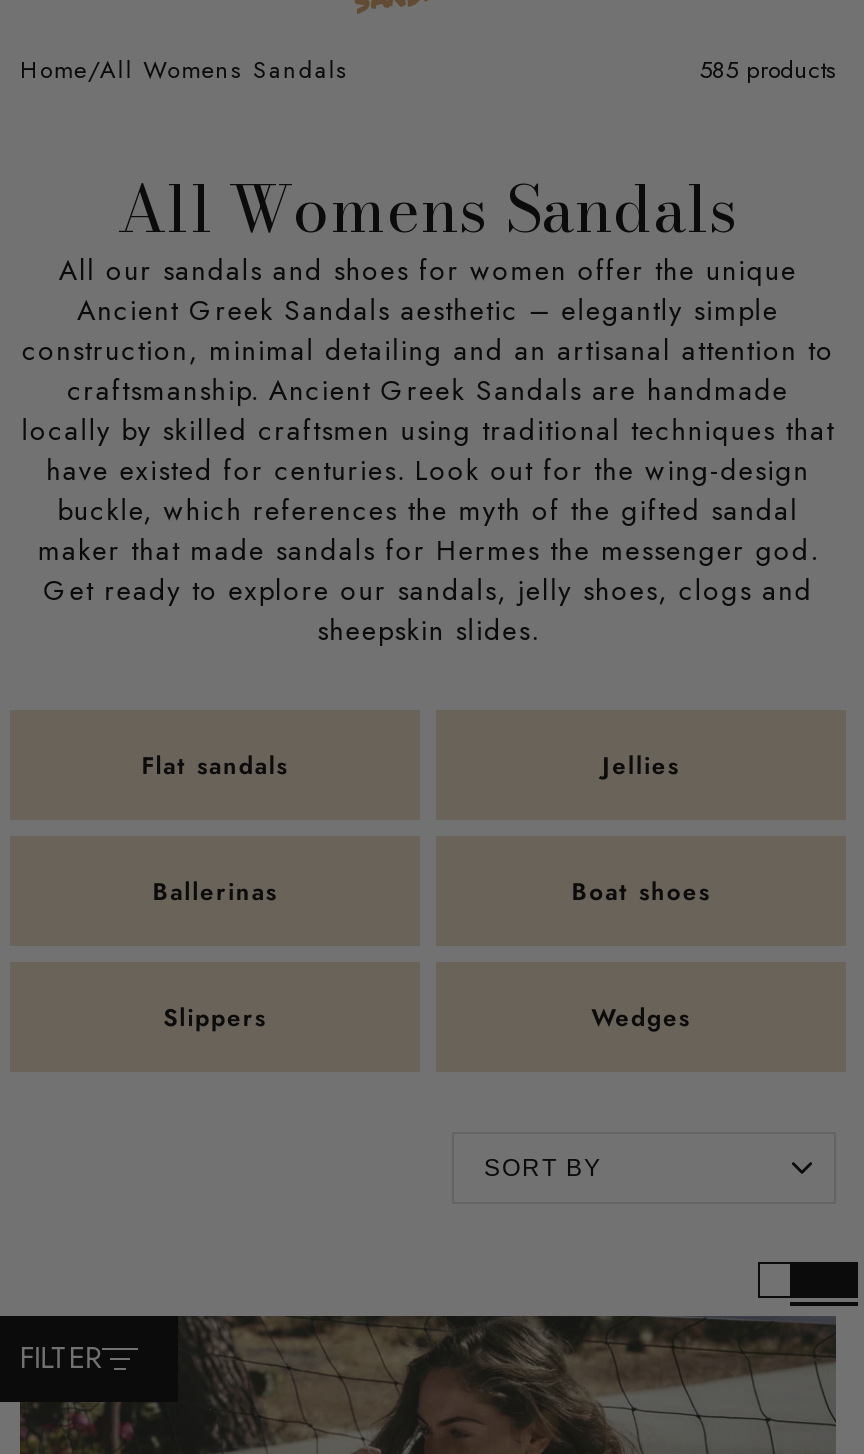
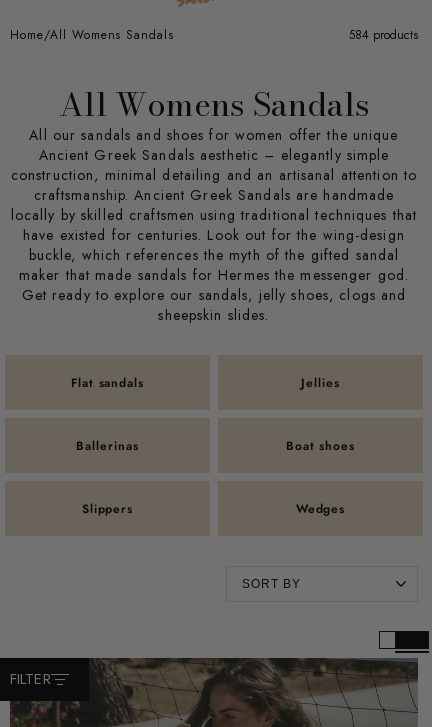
[700,52,836,88] 585 products -> [349,26,418,44] 584 products

